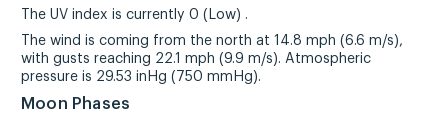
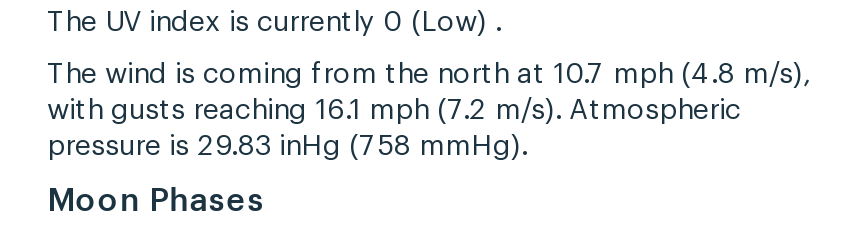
[21,34,403,48] The wind is coming from the north at 14.8 mph (6.6 m/s), -> [47,61,811,89] The wind is coming from the north at 10.7 mph (4.8 m/s),
[21,52,371,66] with gusts reaching 22.1 mph (9.9 m/s). Atmospheric -> [47,97,741,125] with gusts reaching 16.1 mph (7.2 m/s). Atmospheric
[21,70,261,84] pressure is 29.53 inHg (750 mmHg). -> [47,133,527,161] pressure is 29.83 inHg (758 mmHg).

